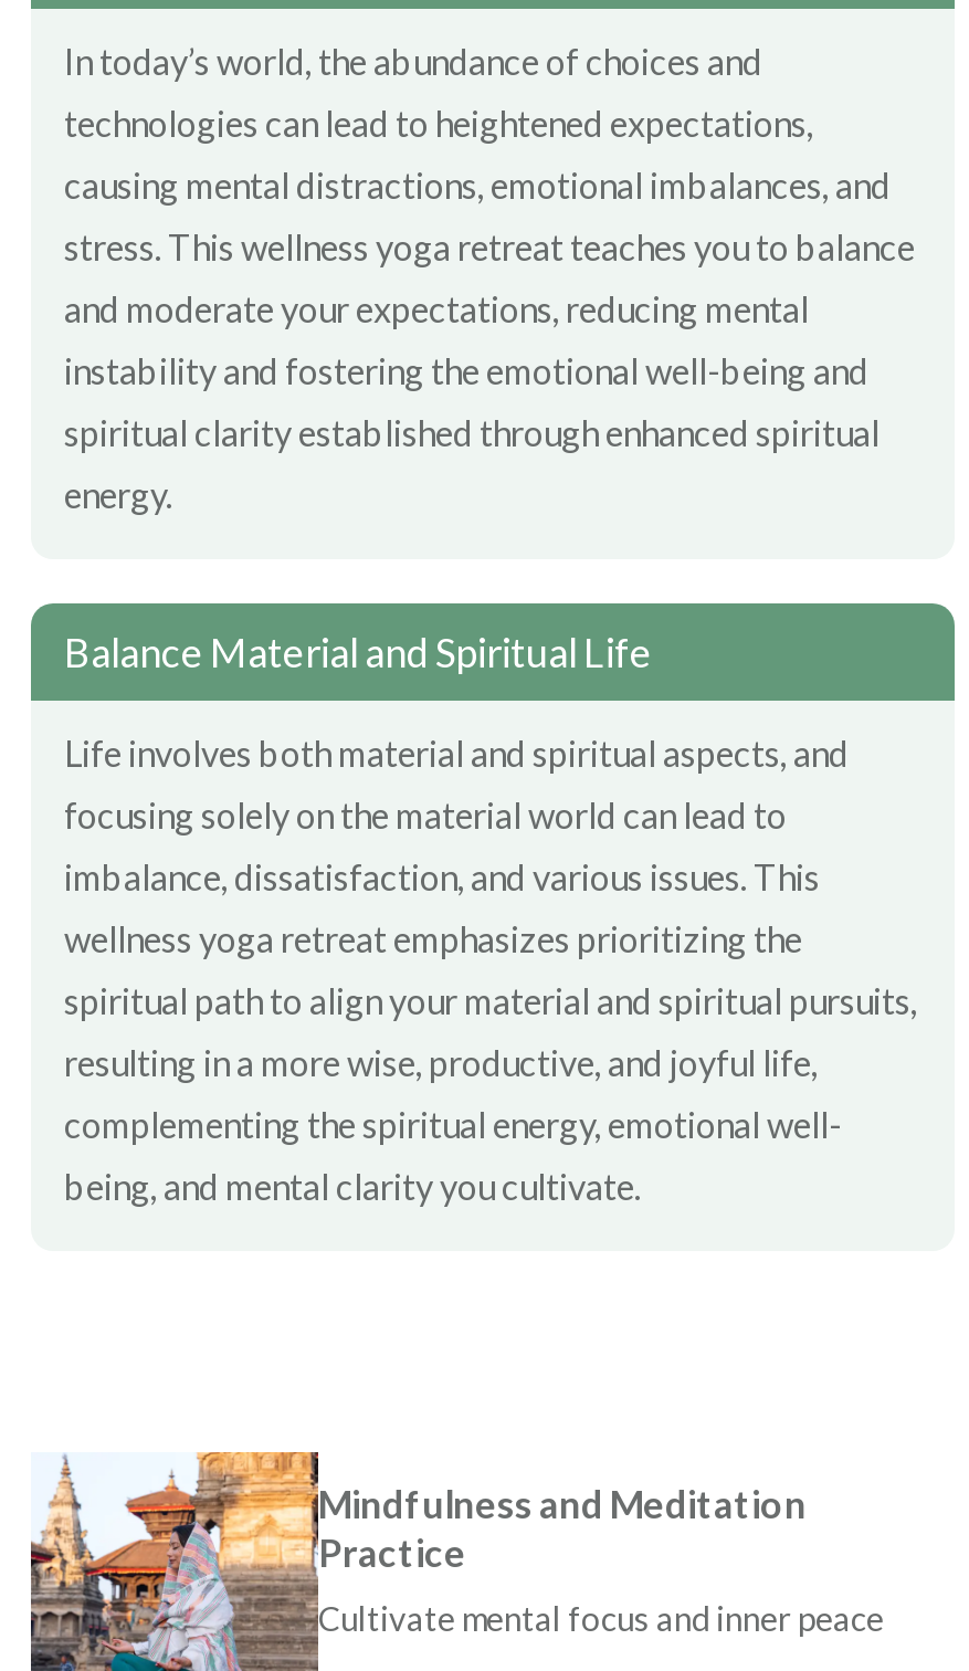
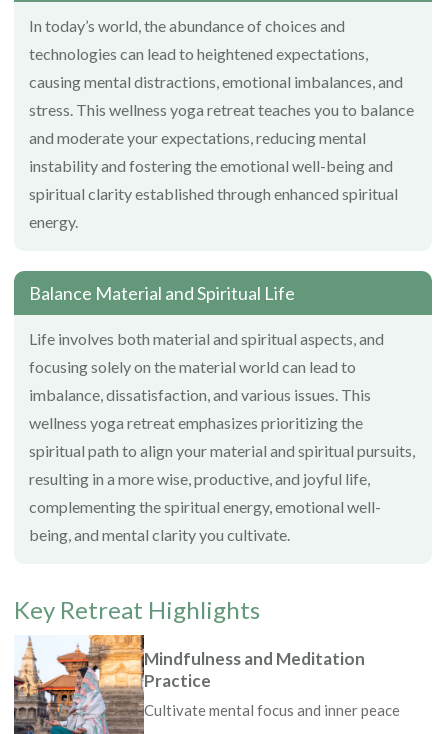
none -> [14,595,260,624] Key Retreat Highlights

